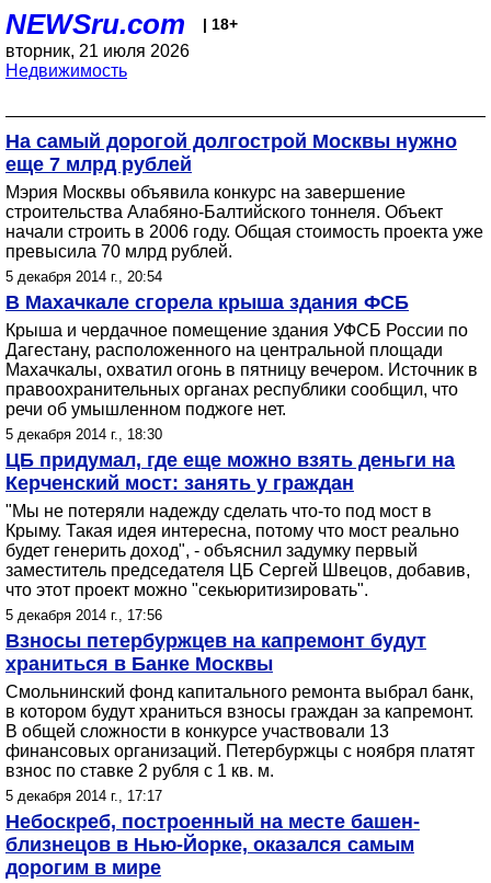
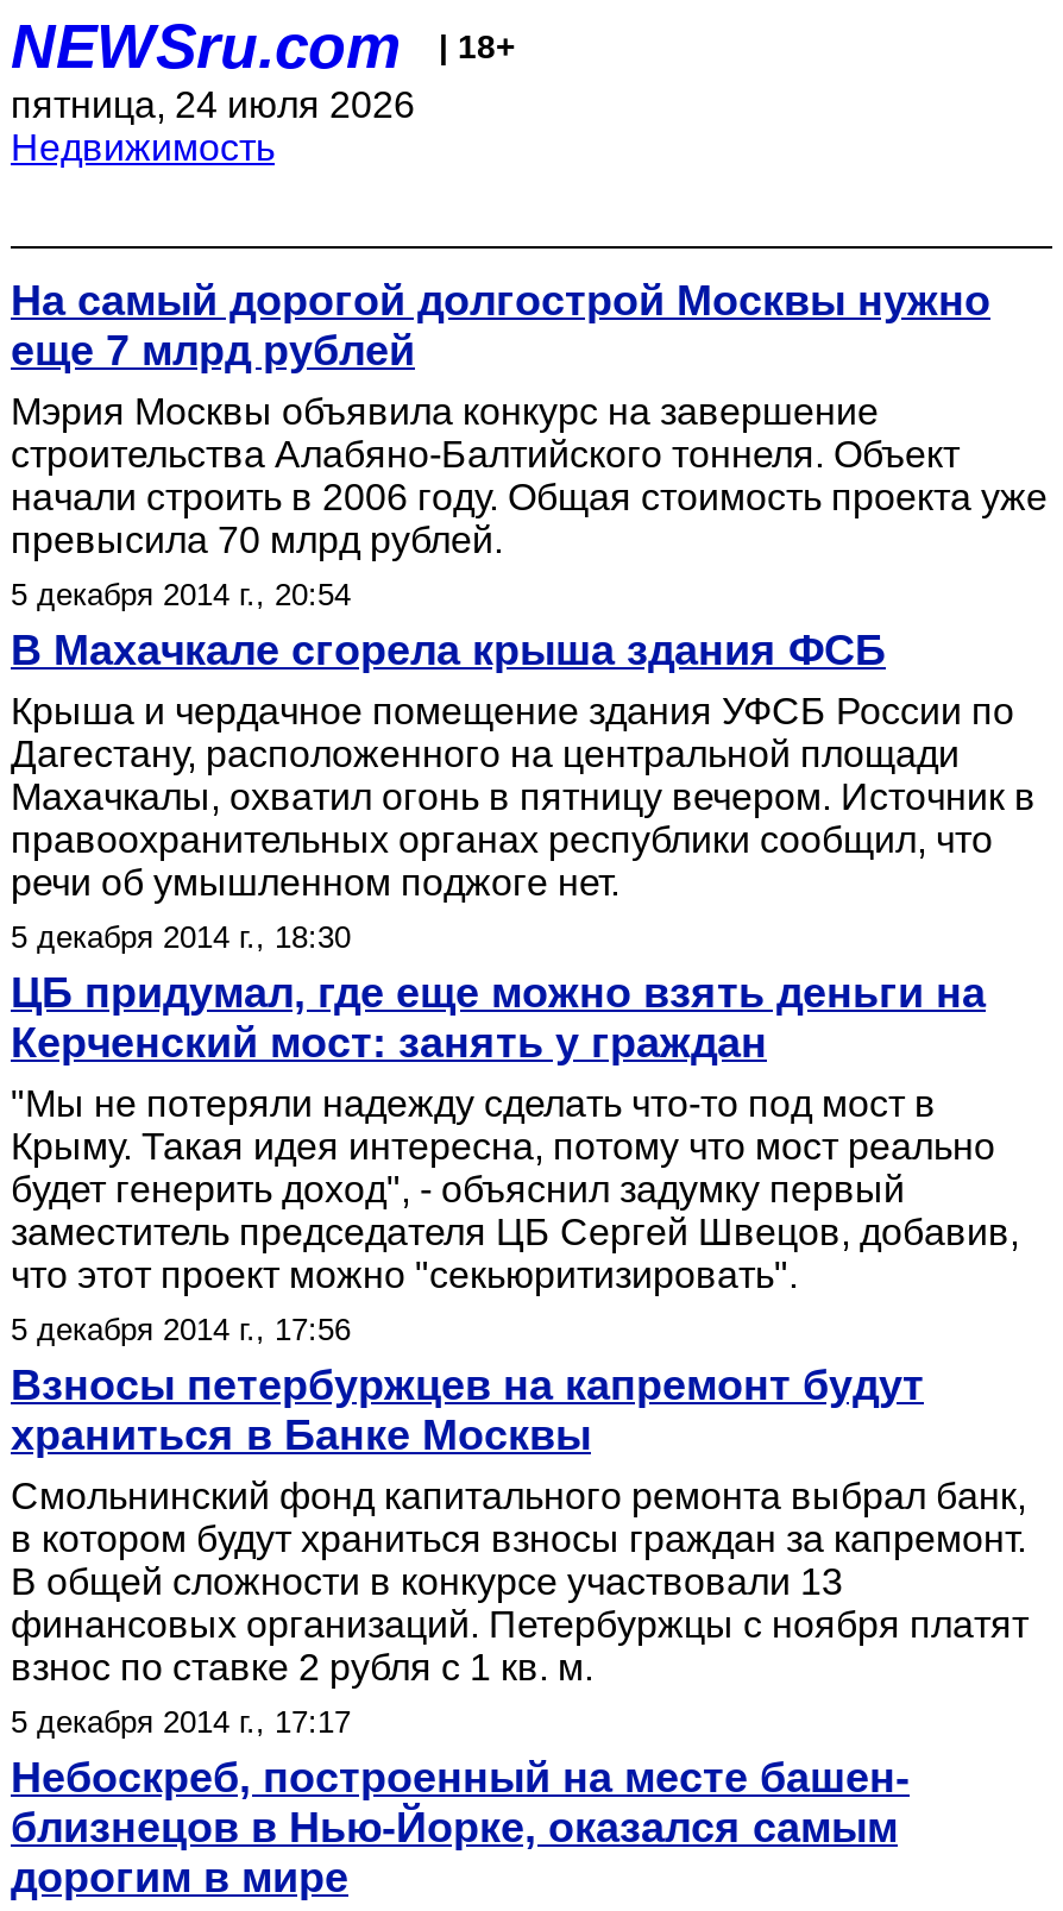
[5,42,190,60] вторник, 21 июля 2026 -> [11,84,415,125] пятница, 24 июля 2026

